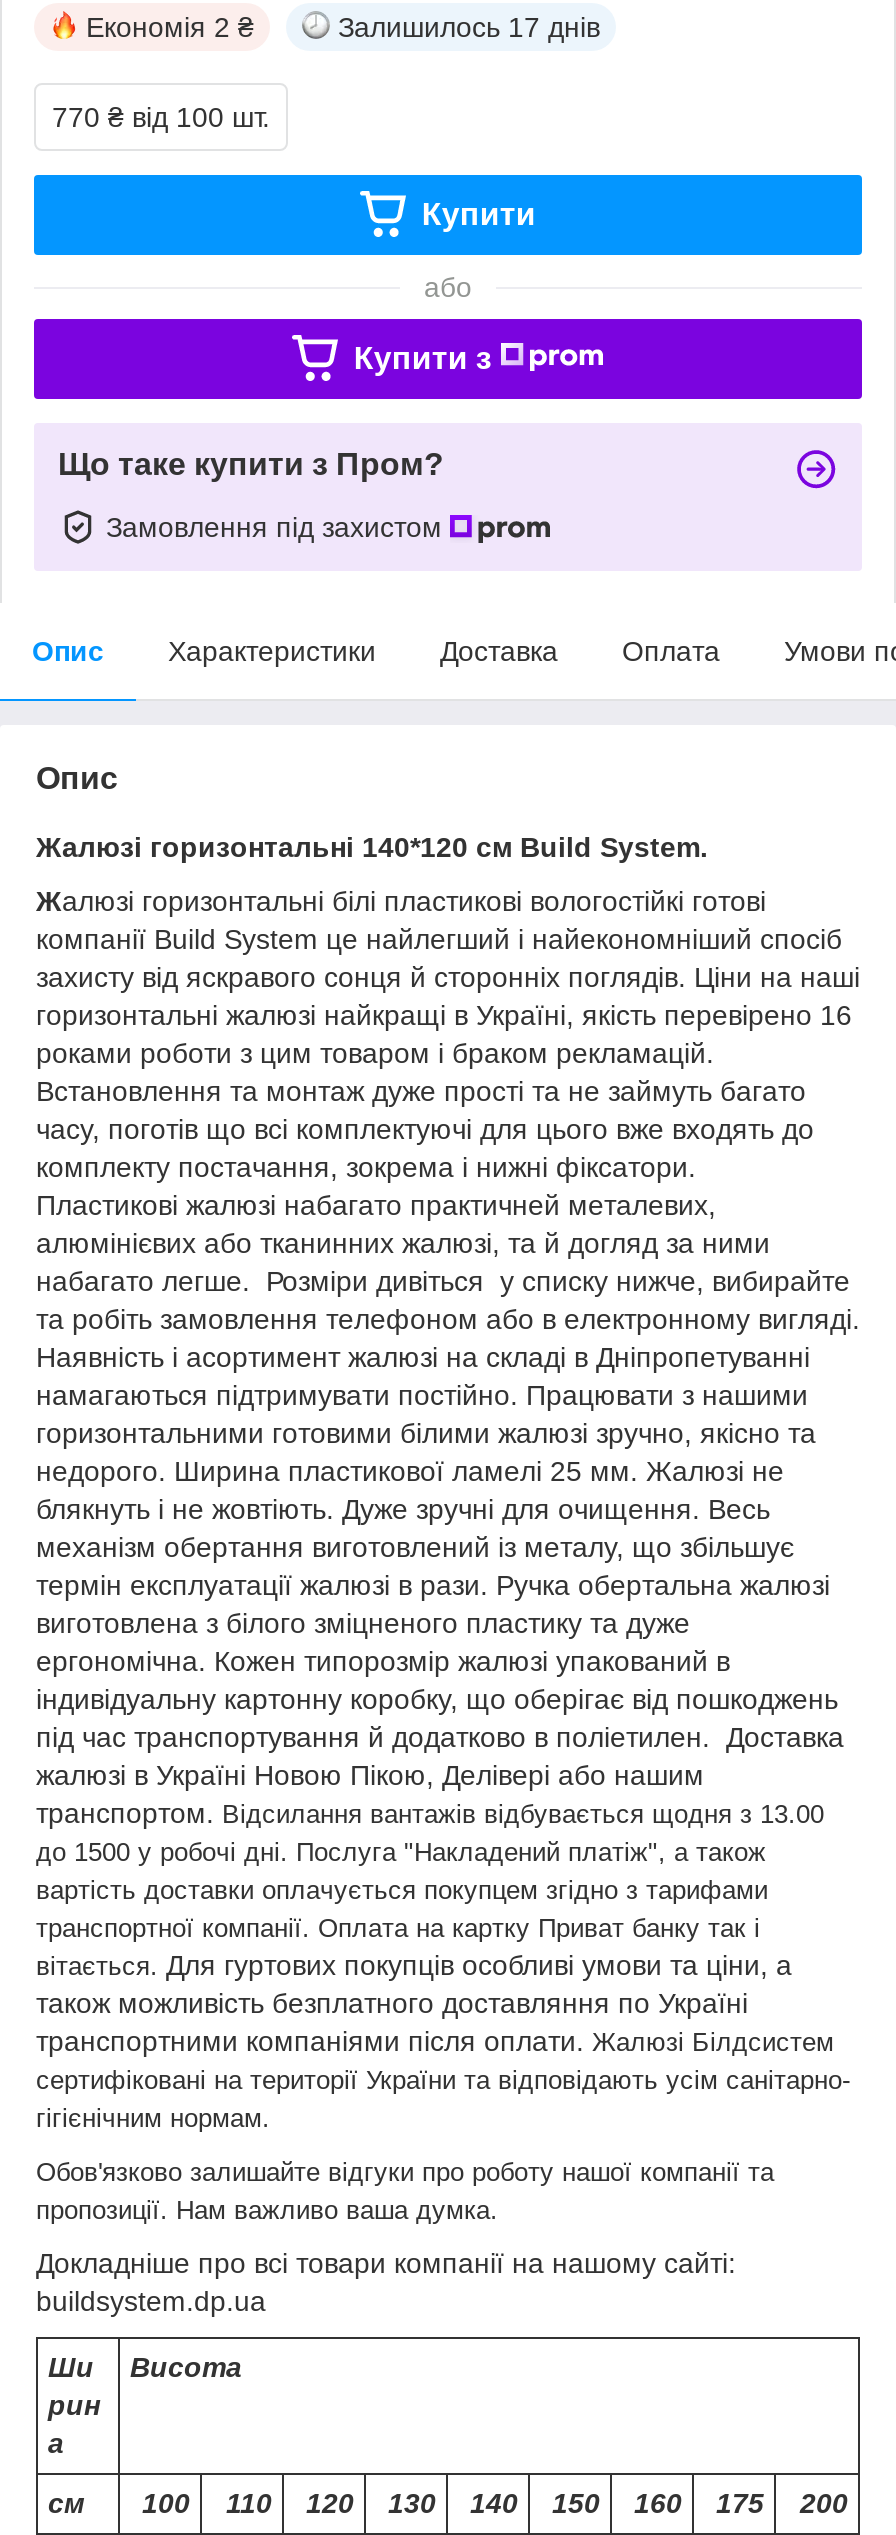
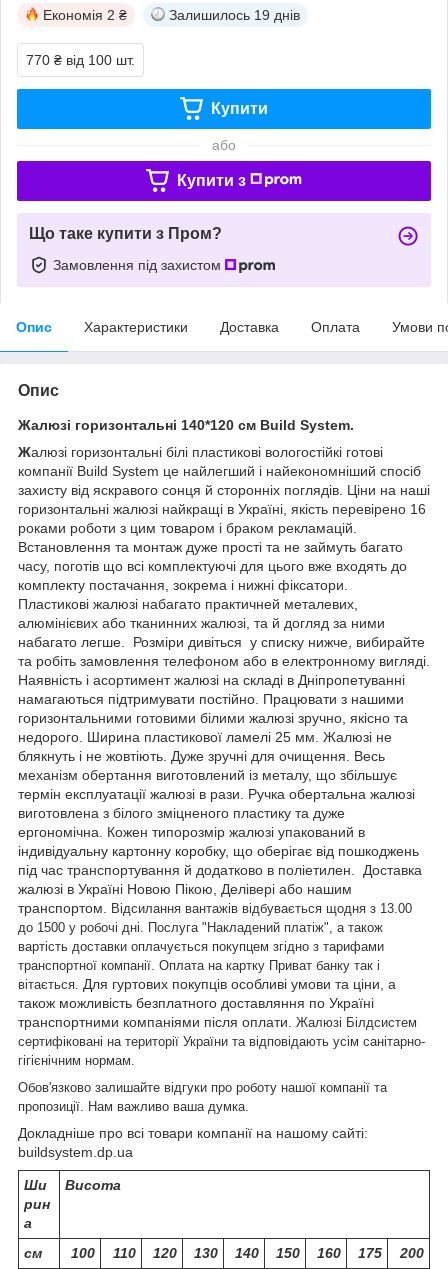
[338,11,600,43] Залишилось 17 днів -> [169,7,300,23] Залишилось 19 днів

